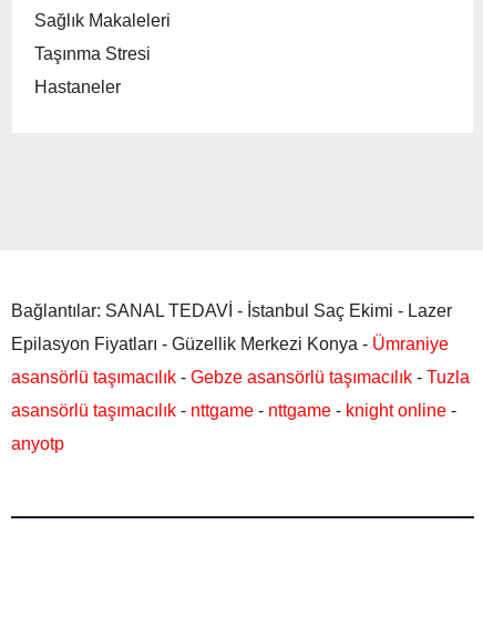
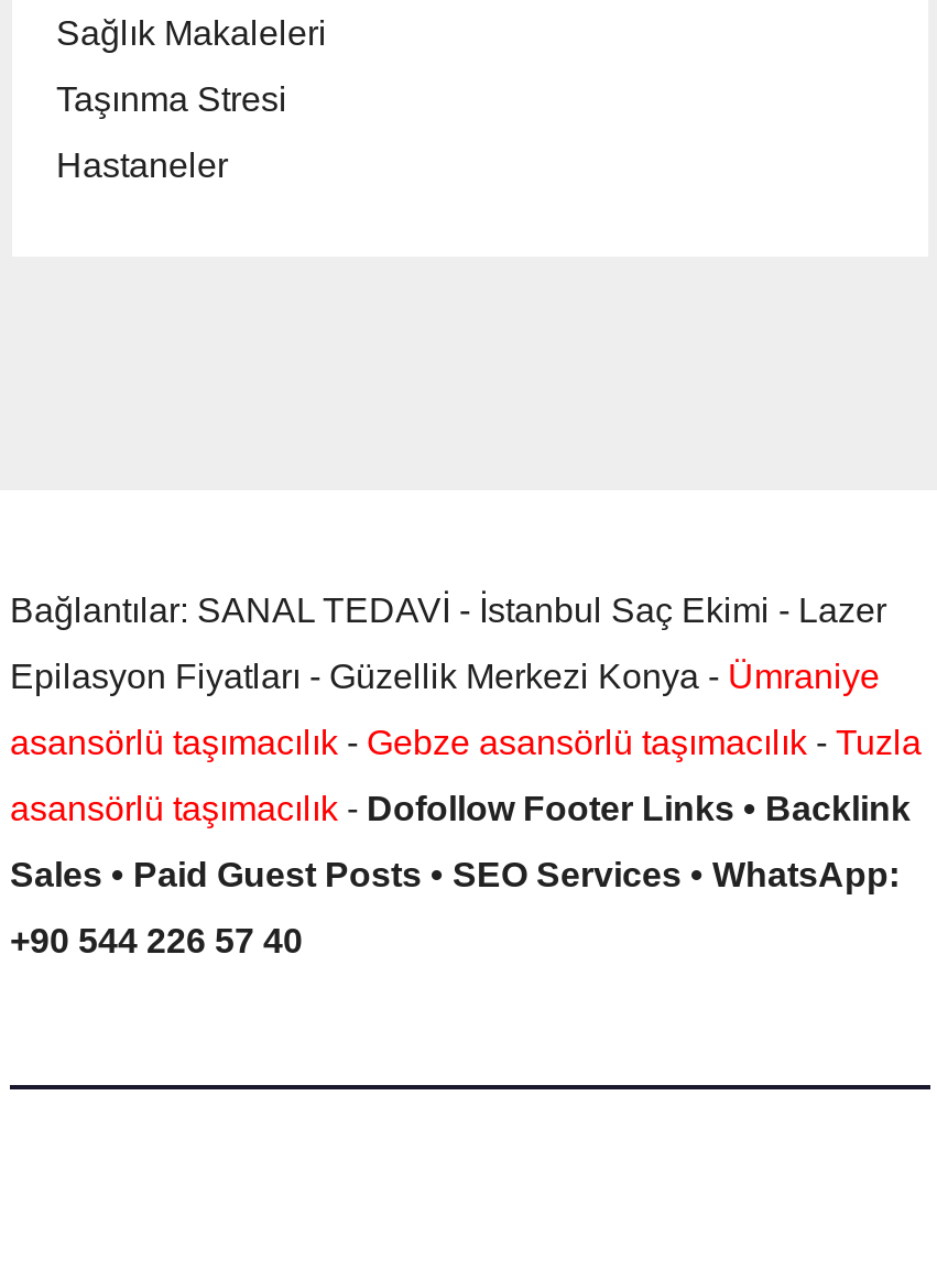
[11,401,456,453] asansörlü taşımacılık - nttgame - nttgame - knight online - | anyotp -> [10,789,911,959] asansörlü taşımacılık - Dofollow Footer Links • Backlink | Sales • Paid Guest Posts • SEO Services • WhatsApp: | +90 544 226 57 40

